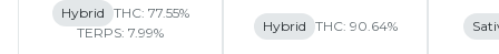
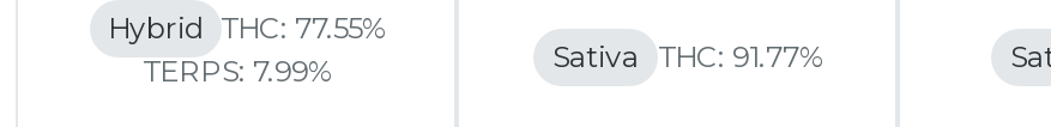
[262,18,397,35] Hybrid THC: 90.64% -> [552,39,821,75] Sativa THC: 91.77%

